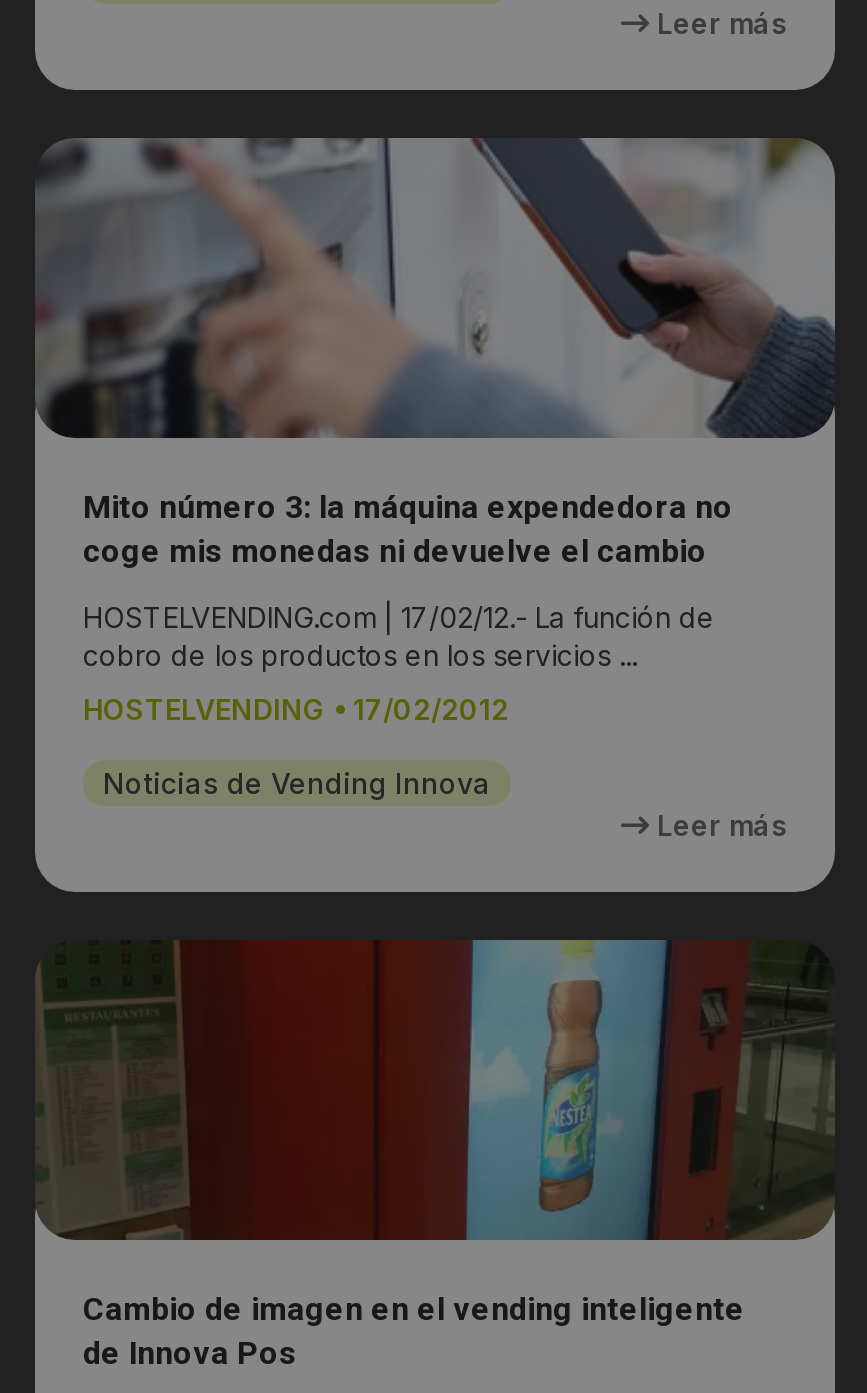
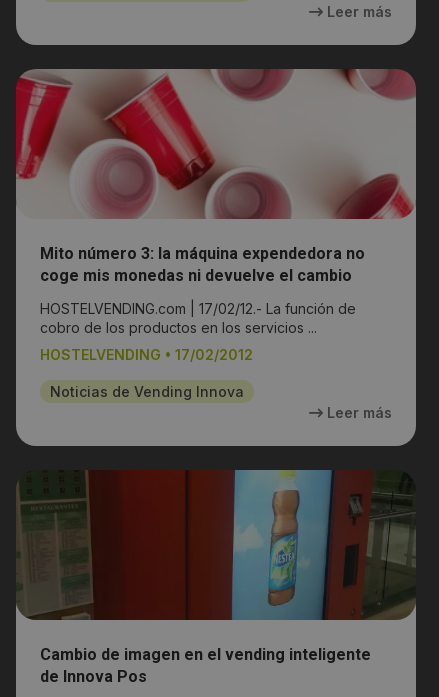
[33,136,837,440] [image] -> [15,68,417,220] [image]

